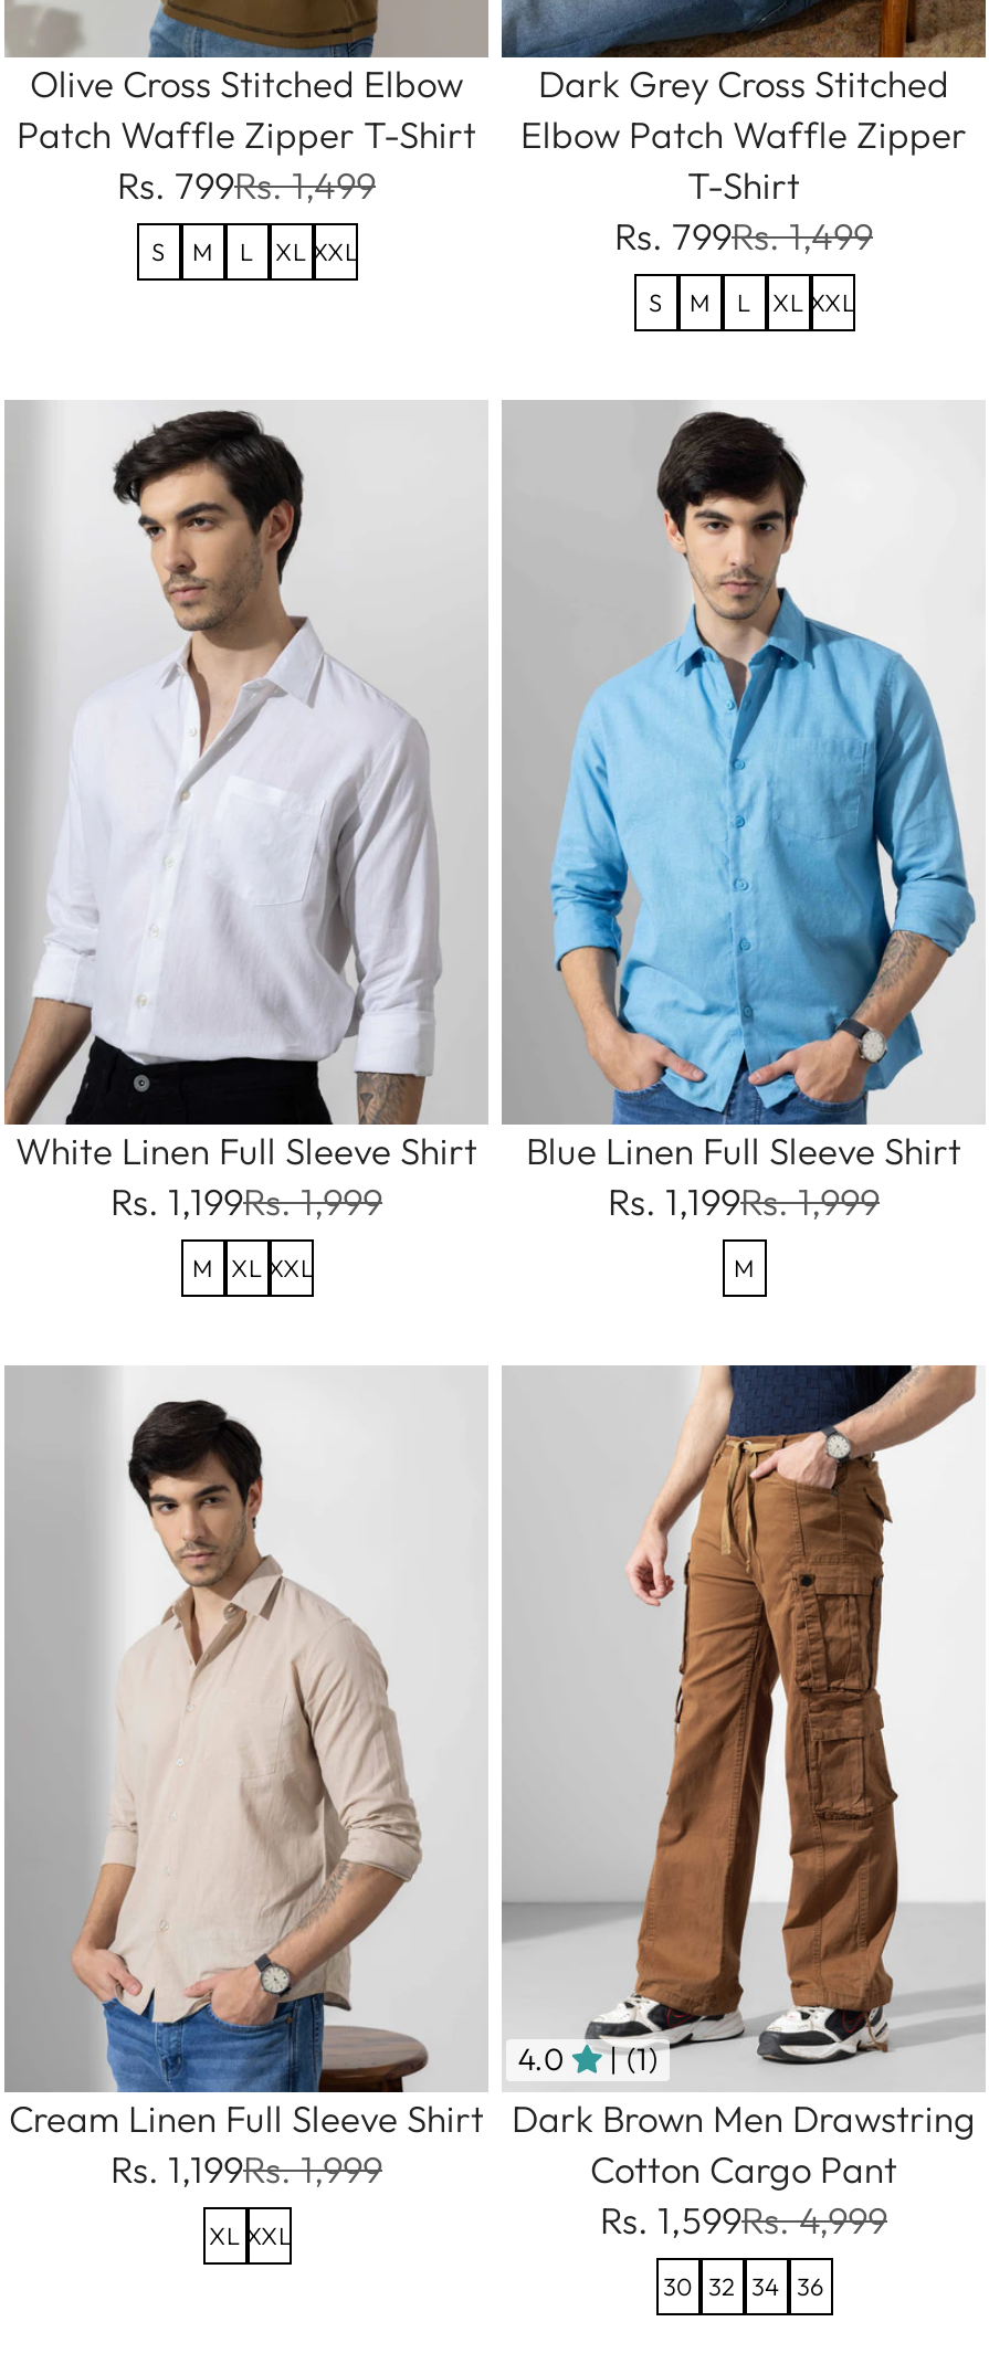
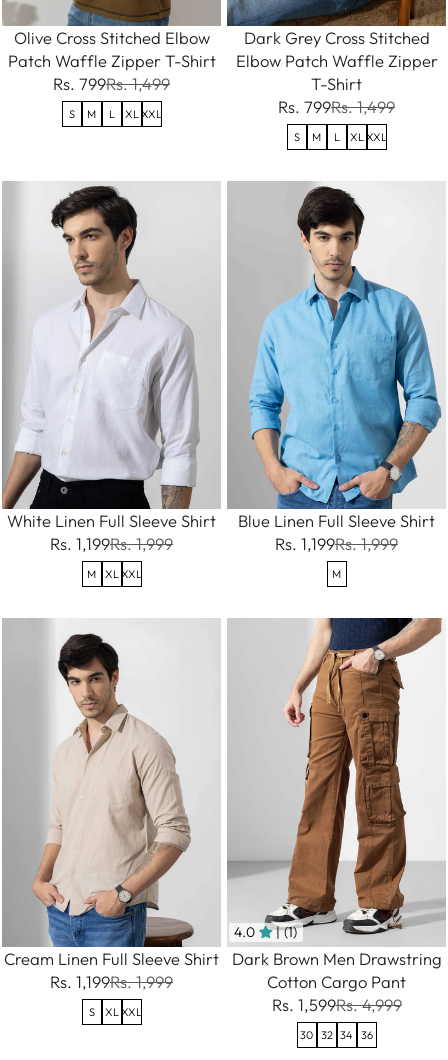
none -> [88,1004,94,1018] S

